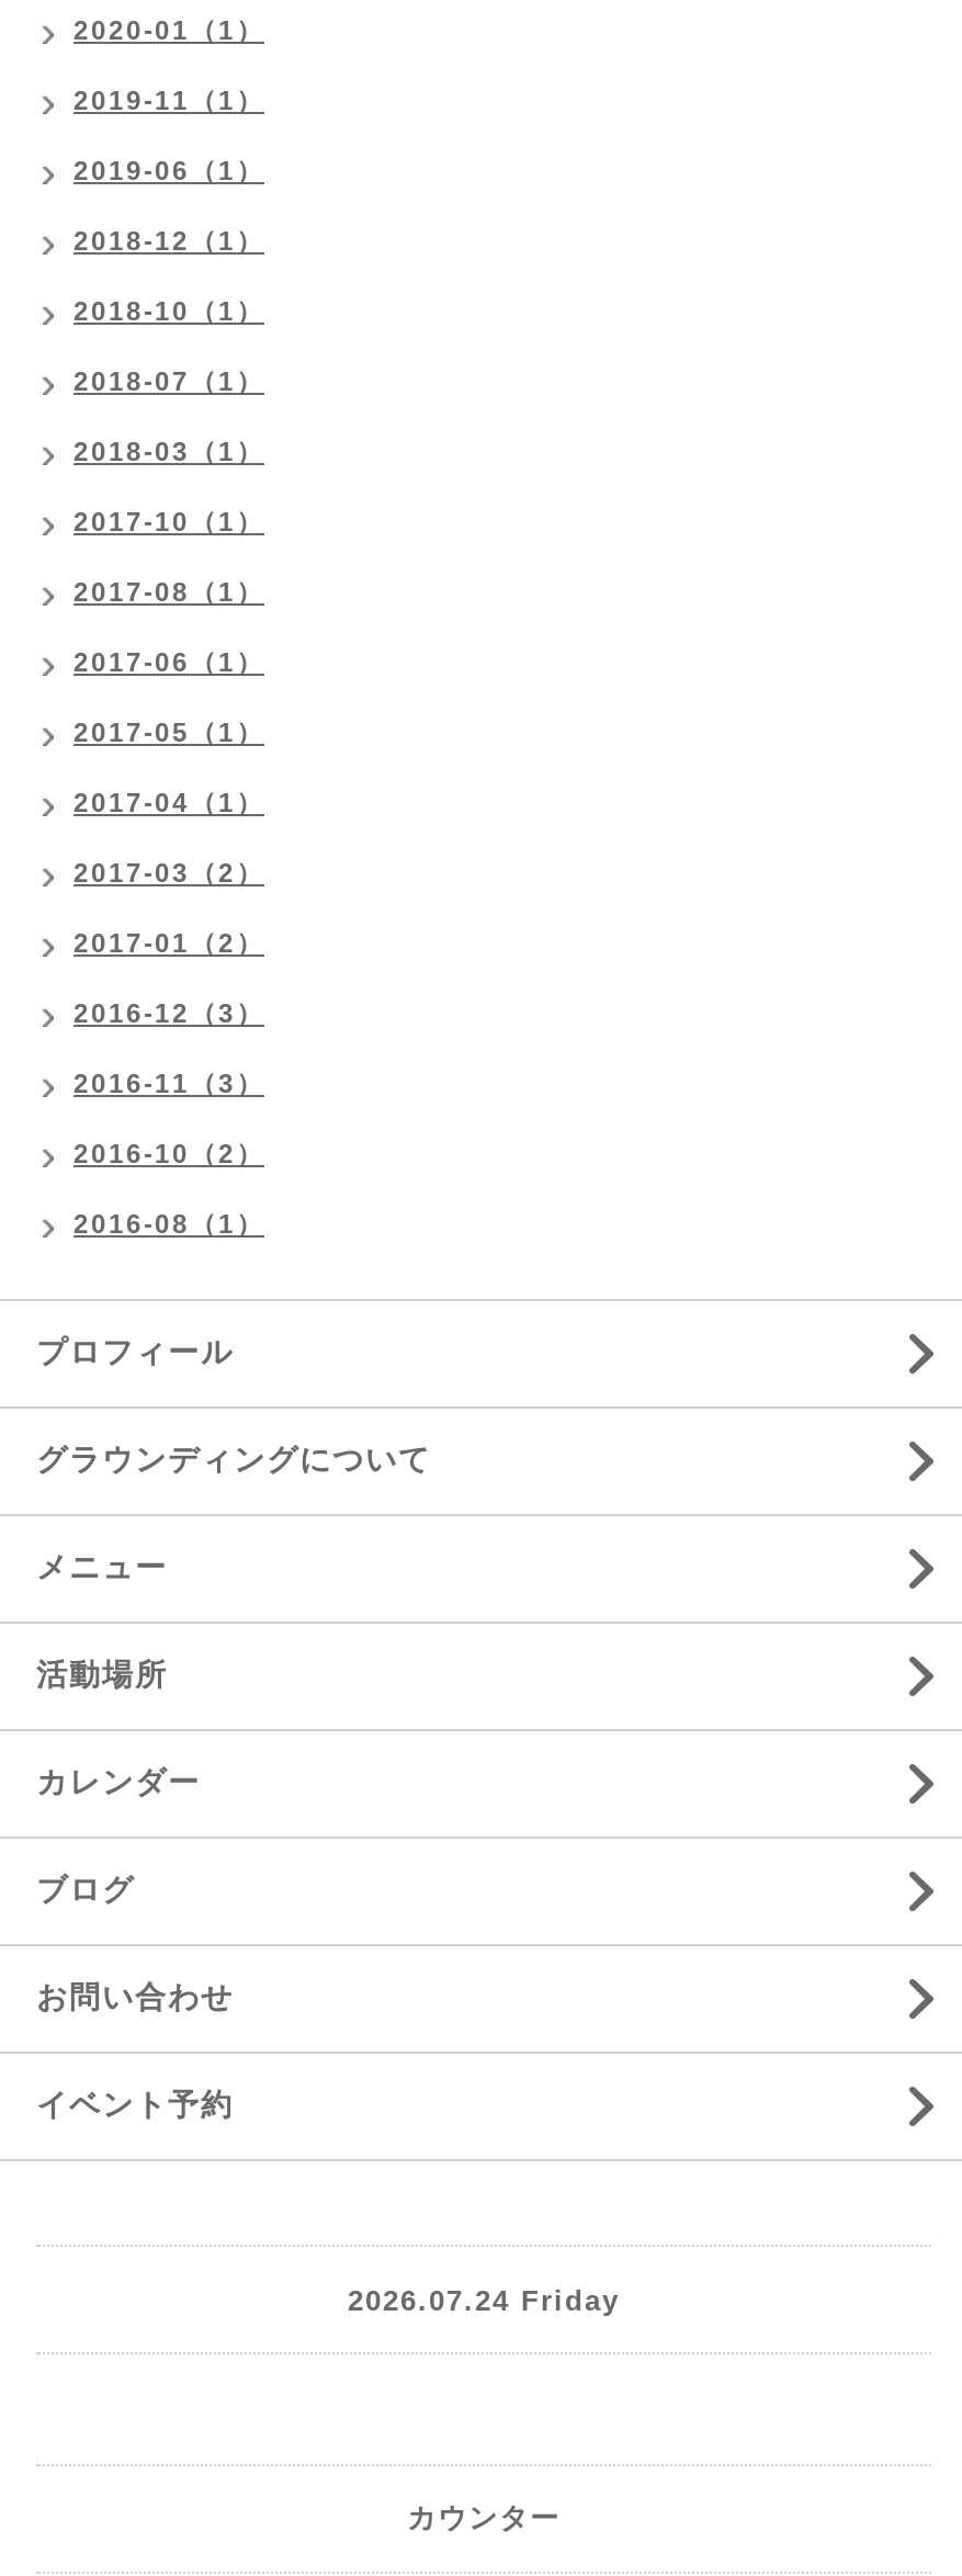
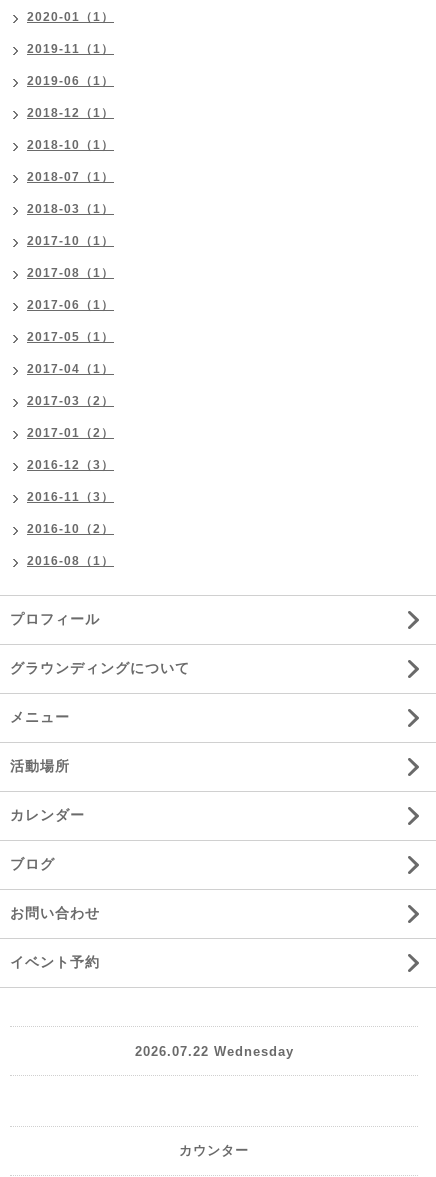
[348,2283,620,2316] 2026.07.24 Friday -> [134,1043,293,1058] 2026.07.22 Wednesday

